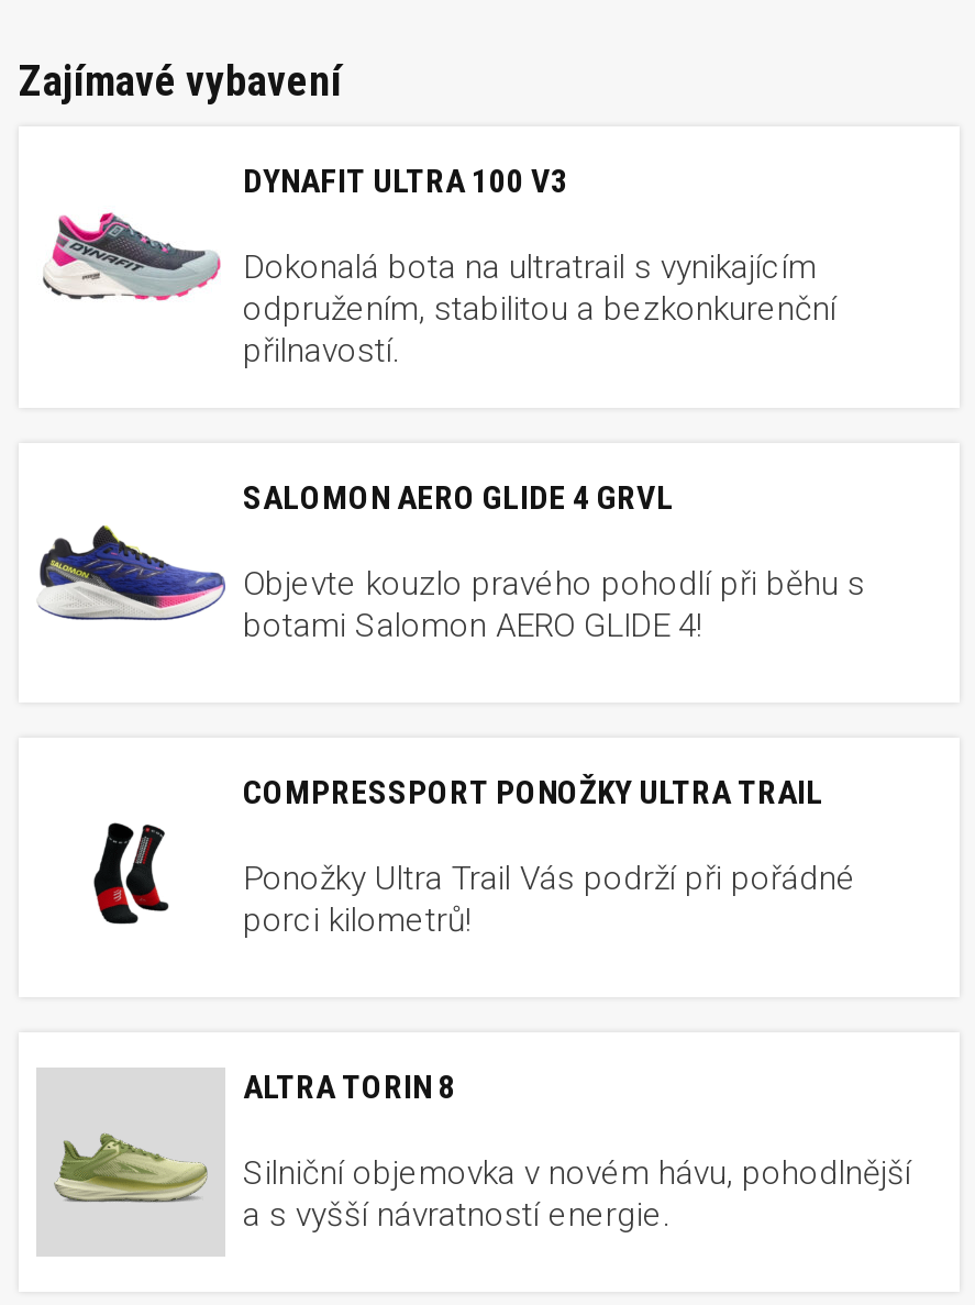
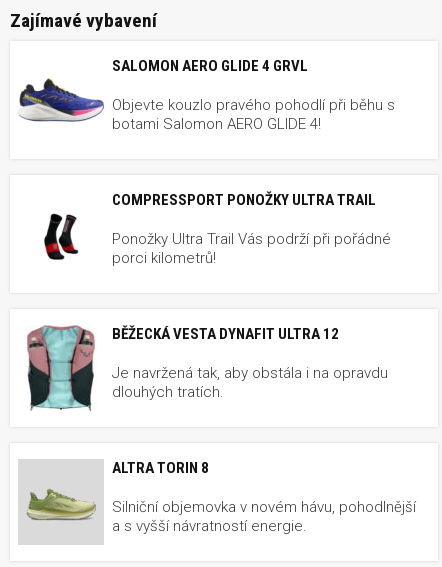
[43,161,836,370] [image] | DYNAFIT ULTRA 100 V3 | Dokonalá bota na ultratrail s vynikajícím | odpružením, stabilitou a bezkonkurenční | přilnavostí. -> none
moved [34,478,865,940] -> [17,57,395,267]: [image] | SALOMON AERO GLIDE 4 GRVL | Objevte kouzlo pravého pohodlí při běhu s | botami Salomon AERO GLIDE 4! | COMPRESSPORT PONOŽKY ULTRA TRAIL | Ponožky Ultra Trail Vás podrží při pořádné | porci kilometrů!
none -> [27,325,388,410] [image] | BĚŽECKÁ VESTA DYNAFIT ULTRA 12 | Je navržená tak, aby obstála i na opravdu | dlouhých tratích.

